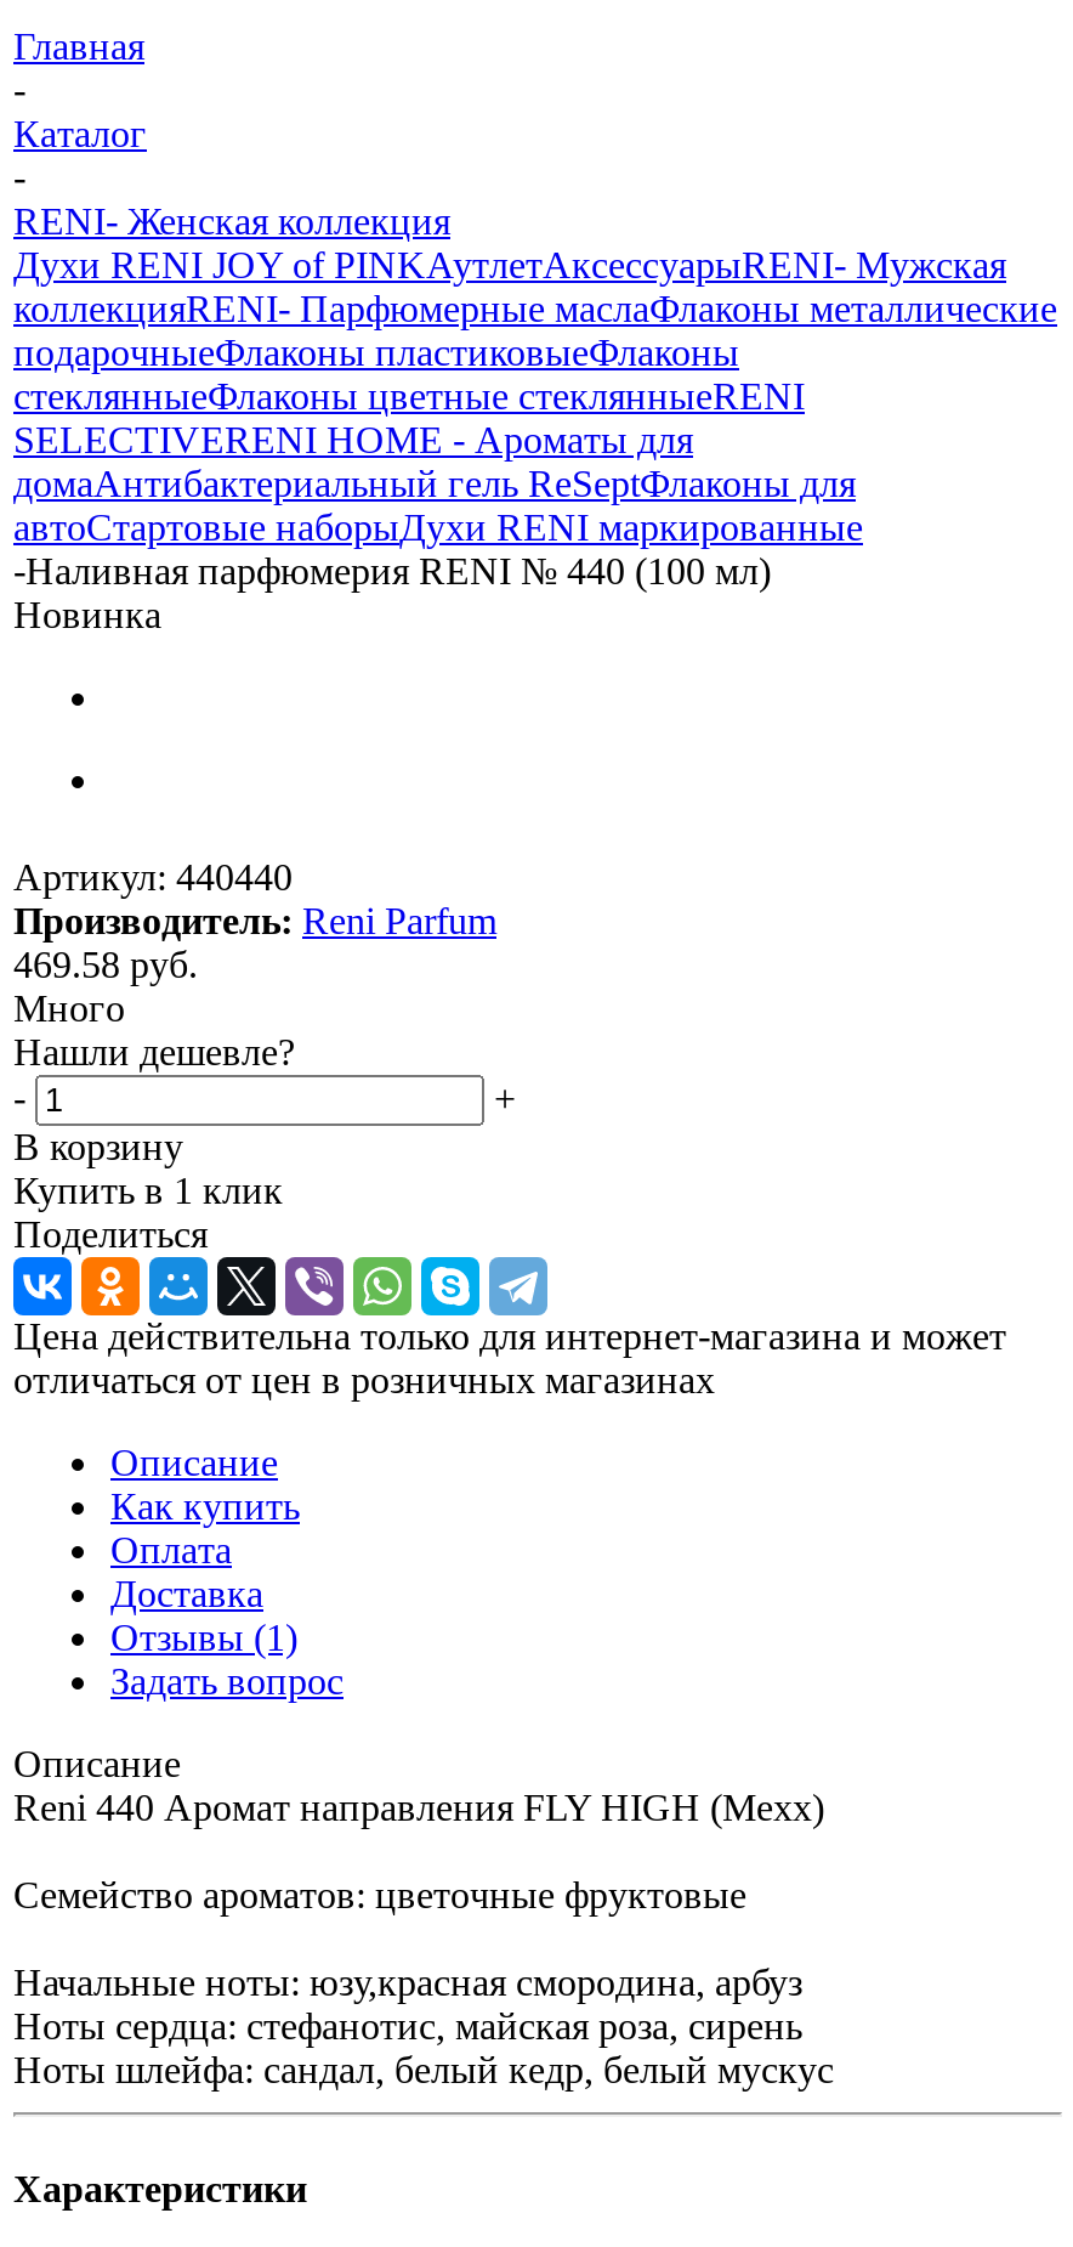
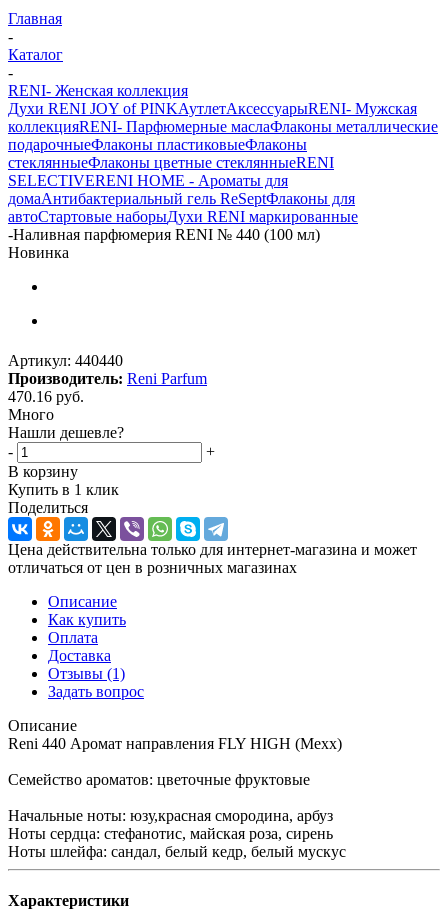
[13,943,198,985] 469.58 руб. -> [8,388,84,405] 470.16 руб.

